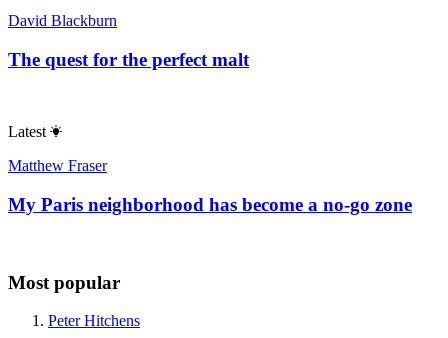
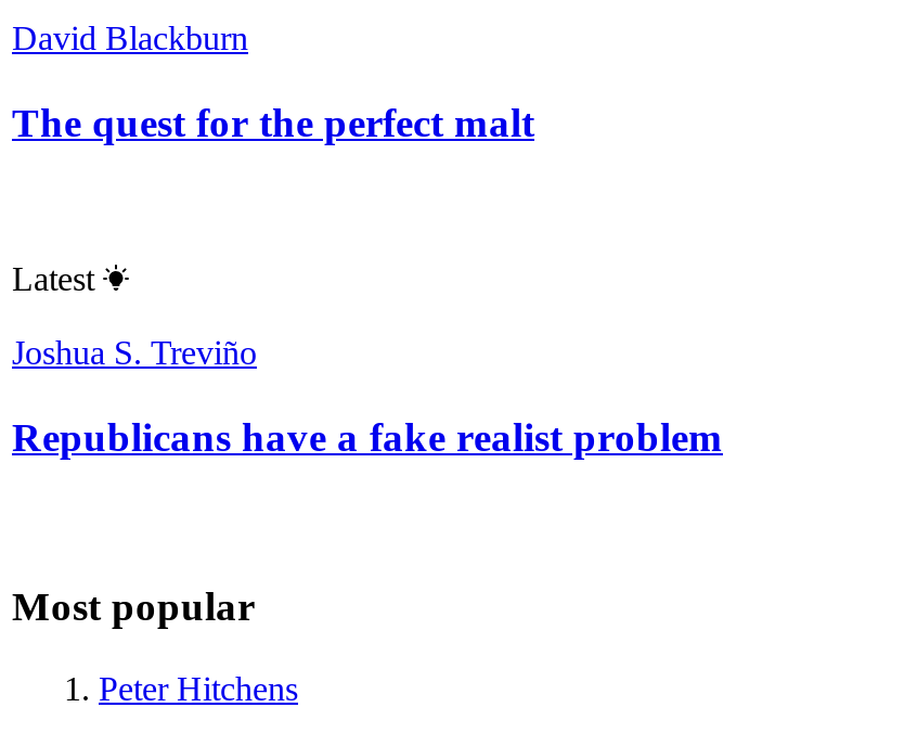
[8,157,107,174] Matthew Fraser -> [12,335,257,372] Joshua S. Treviño
[8,194,412,215] My Paris neighborhood has become a no-go zone -> [12,414,723,460] Republicans have a fake realist problem

